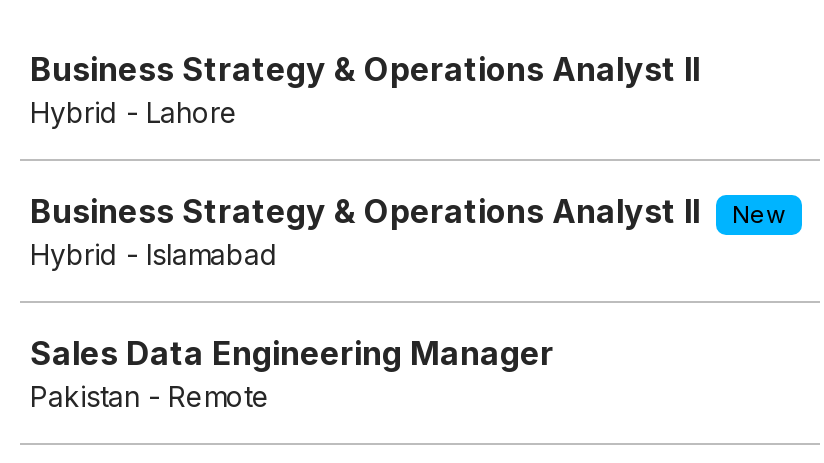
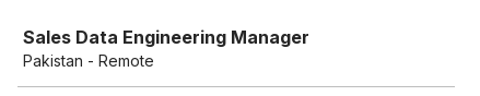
[30,49,786,271] Business Strategy & Operations Analyst II | Hybrid - Lahore | Business Strategy & Operations Analyst II | New | Hybrid - Islamabad -> none

